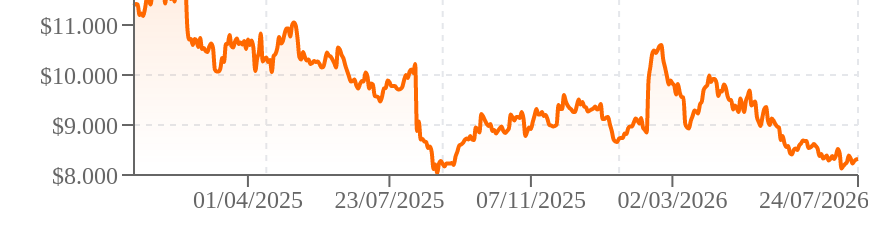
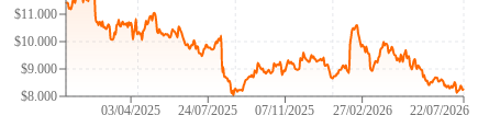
[193,186,303,212] 01/04/2025 -> [101,102,161,117] 03/04/2025
[334,186,444,212] 23/07/2025 -> [178,102,238,117] 24/07/2025
[617,186,727,212] 02/03/2026 -> [333,102,392,117] 27/02/2026
[759,186,869,212] 24/07/2026 -> [410,102,469,117] 22/07/2026

